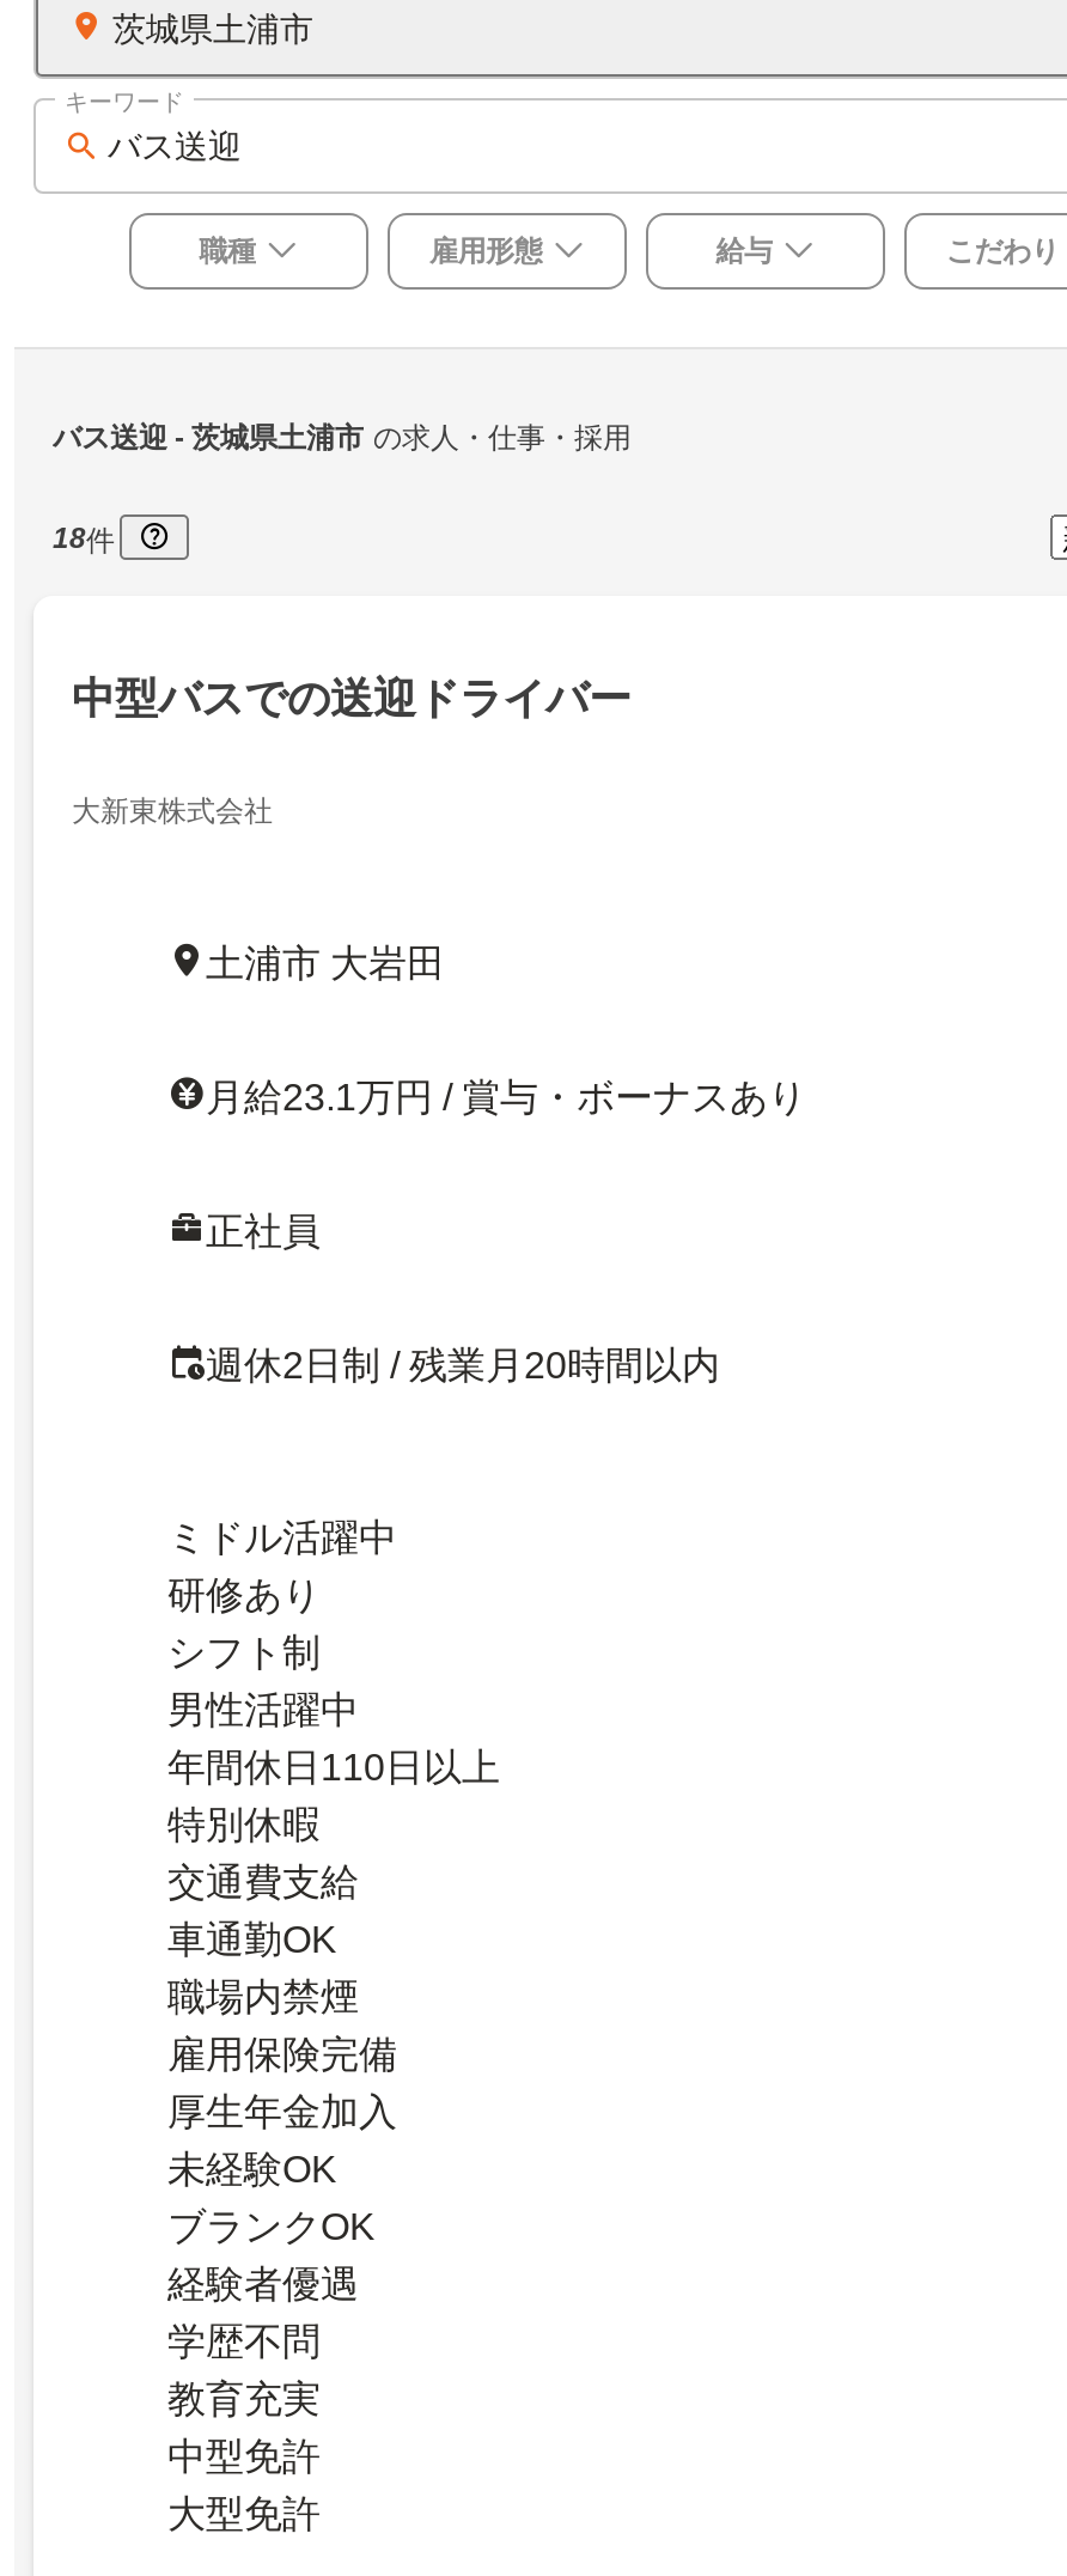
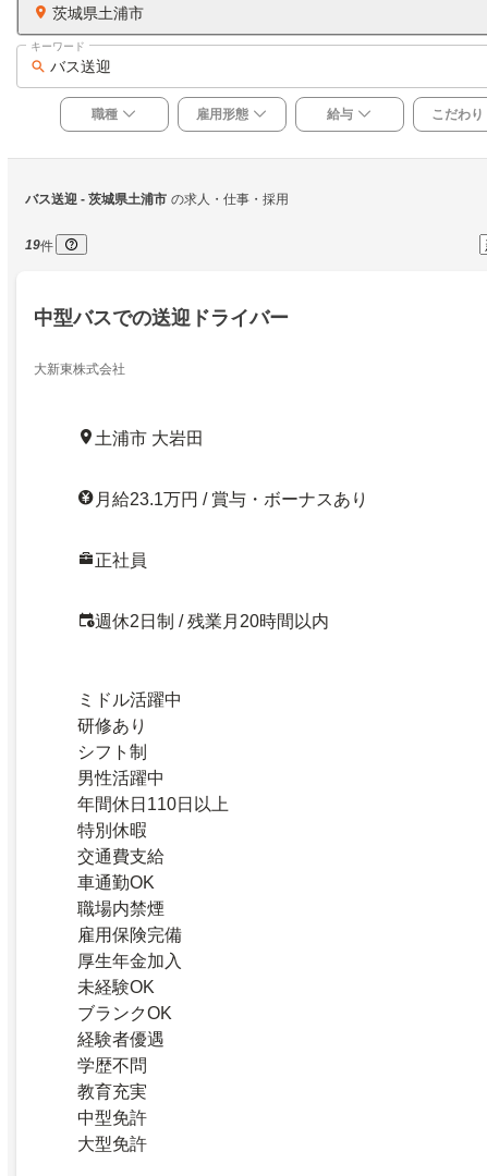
[53,521,115,559] 18件 -> [25,237,53,254] 19件

